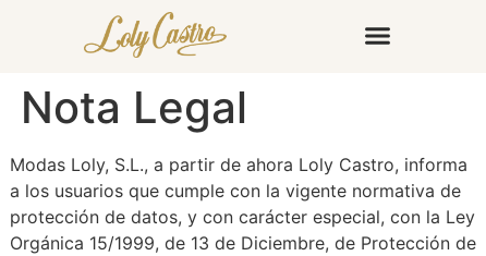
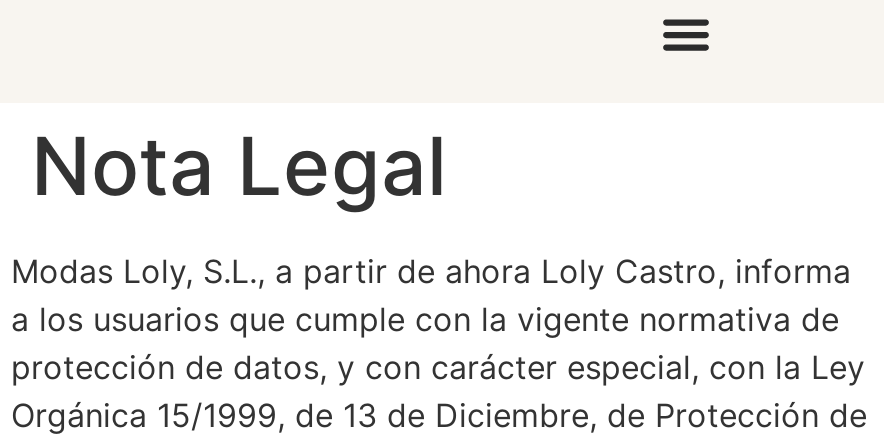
[83,11,228,59] [image] -> none

